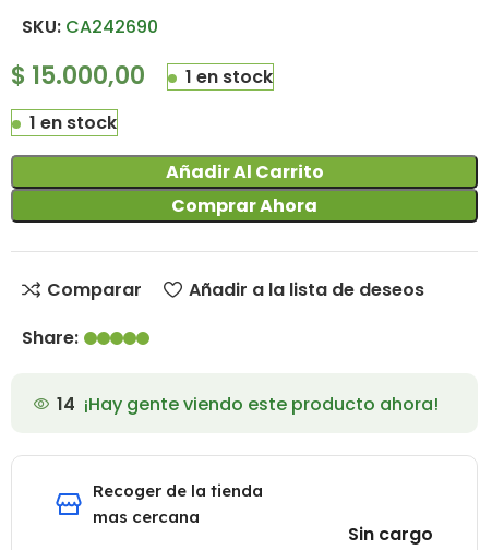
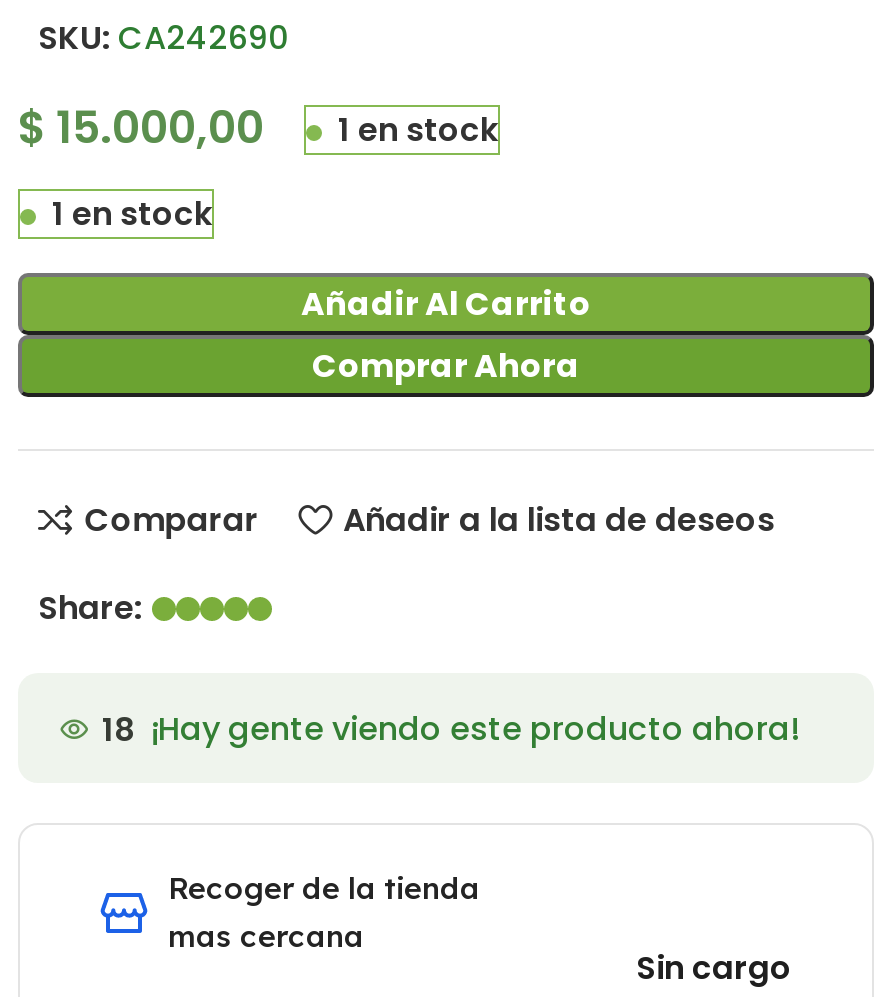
[57,391,439,416] 14 ¡Hay gente viendo este producto ahora! -> [102,706,800,752] 18 ¡Hay gente viendo este producto ahora!

